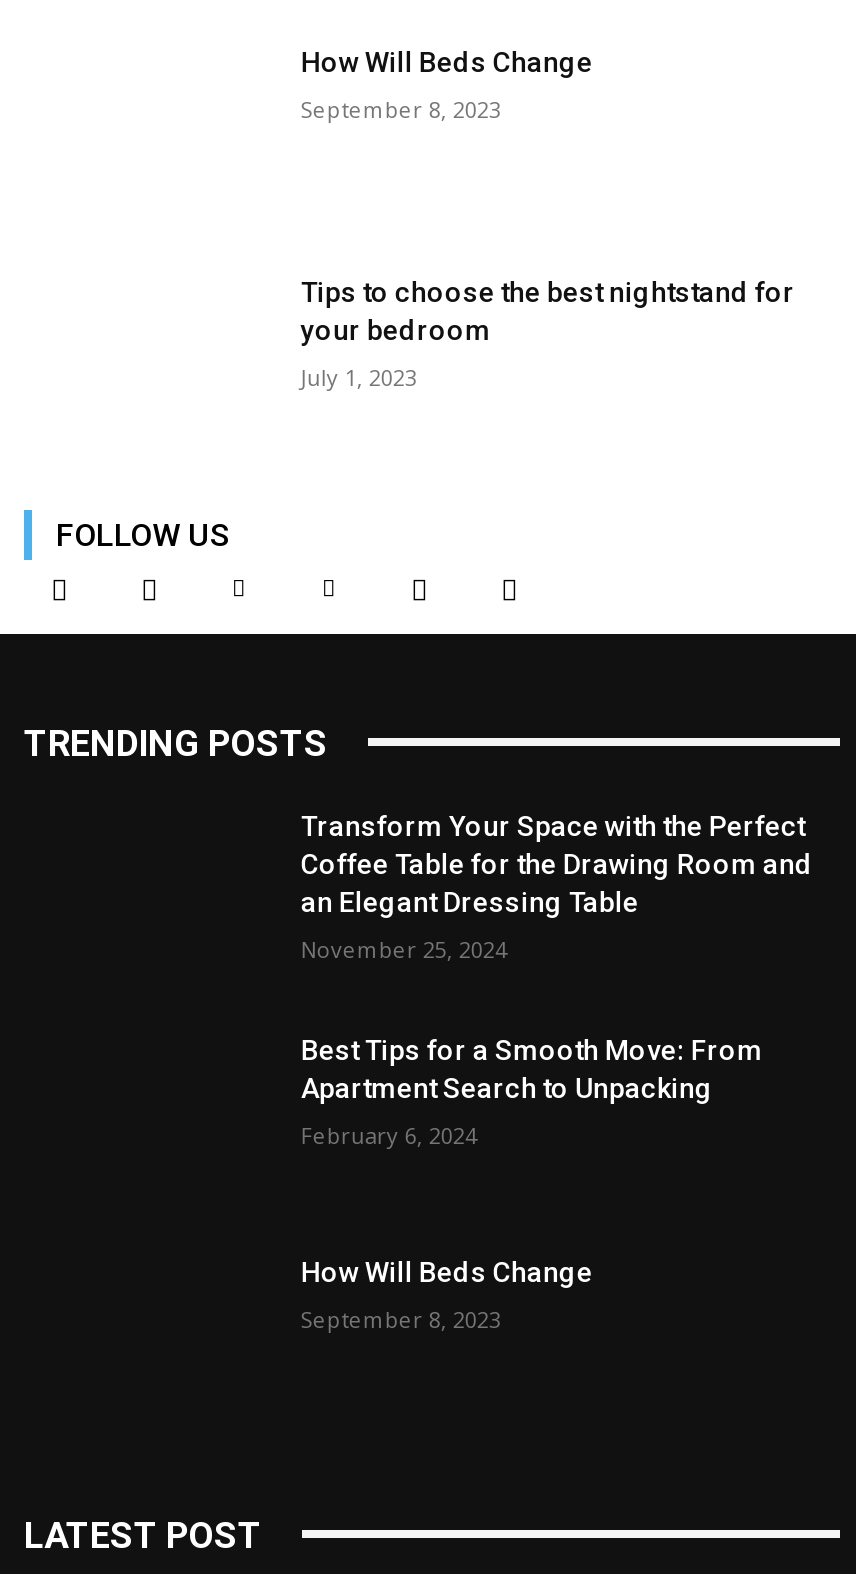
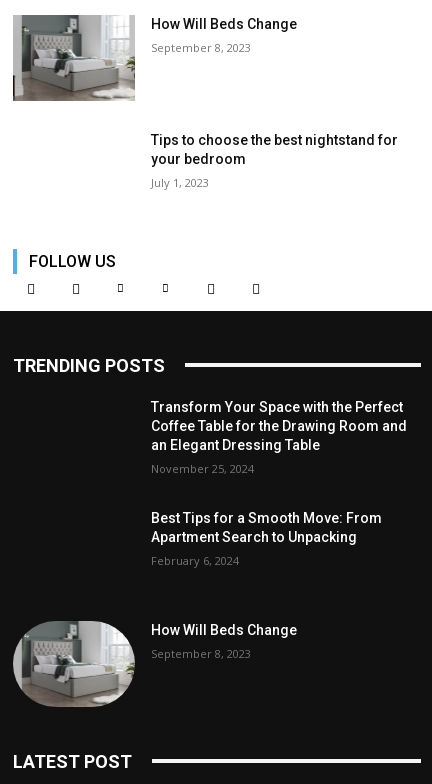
none -> [12,14,136,102] [image]
none -> [12,620,136,708] [image]

